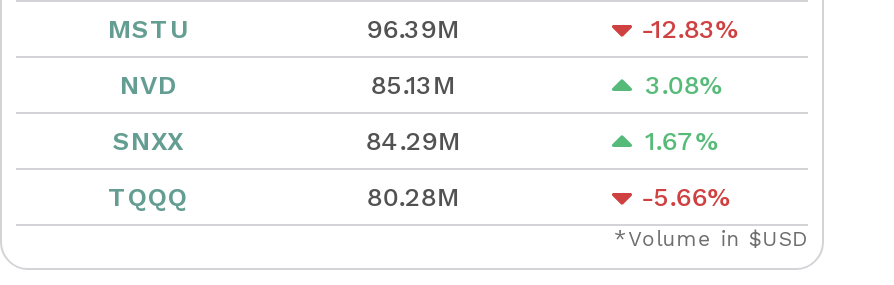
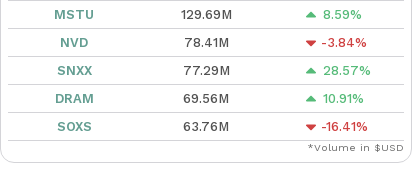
[366,14,739,44] 96.39M | -12.83% -> [181,7,362,22] 129.69M | 8.59%
[370,70,723,100] 85.13M | 3.08% -> [184,35,367,50] 78.41M | -3.84%
[108,126,731,212] 84.29M | 1.67% | TQQQ | 80.28M | -5.66% -> [54,63,371,134] 77.29M | 28.57% | DRAM | 69.56M | 10.91% | SOXS | 63.76M | -16.41%

